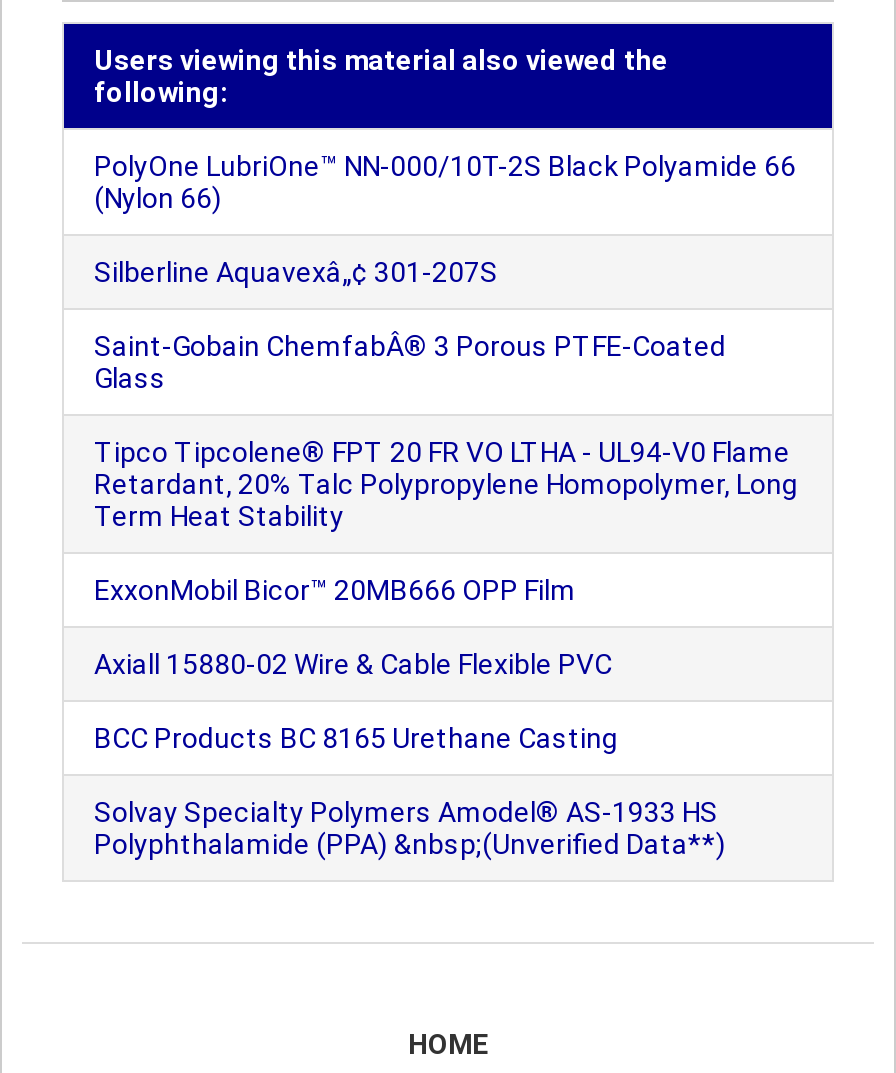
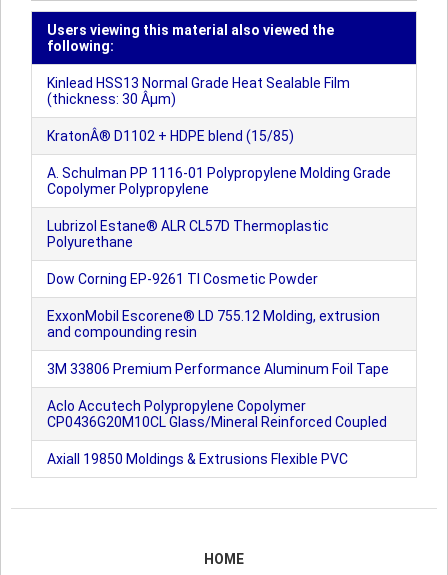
[94,150,798,860] PolyOne LubriOne™ NN-000/10T-2S Black Polyamide 66 | (Nylon 66) | Silberline Aquavexâ„¢ 301-207S | Saint-Gobain ChemfabÂ® 3 Porous PTFE-Coated | Glass | Tipco Tipcolene® FPT 20 FR VO LTHA - UL94-V0 Flame | Retardant, 20% Talc Polypropylene Homopolymer, Long | Term Heat Stability | ExxonMobil Bicor™ 20MB666 OPP Film | Axiall 15880-02 Wire & Cable Flexible PVC | BCC Products BC 8165 Urethane Casting | Solvay Specialty Polymers Amodel® AS-1933 HS | Polyphthalamide (PPA) &nbsp;(Unverified Data**) -> [47,75,391,467] Kinlead HSS13 Normal Grade Heat Sealable Film | (thickness: 30 Âµm) | KratonÂ® D1102 + HDPE blend (15/85) | A. Schulman PP 1116-01 Polypropylene Molding Grade | Copolymer Polypropylene | Lubrizol Estane® ALR CL57D Thermoplastic | Polyurethane | Dow Corning EP-9261 TI Cosmetic Powder | ExxonMobil Escorene® LD 755.12 Molding, extrusion | and compounding resin | 3M 33806 Premium Performance Aluminum Foil Tape | Aclo Accutech Polypropylene Copolymer | CP0436G20M10CL Glass/Mineral Reinforced Coupled | Axiall 19850 Moldings & Extrusions Flexible PVC

